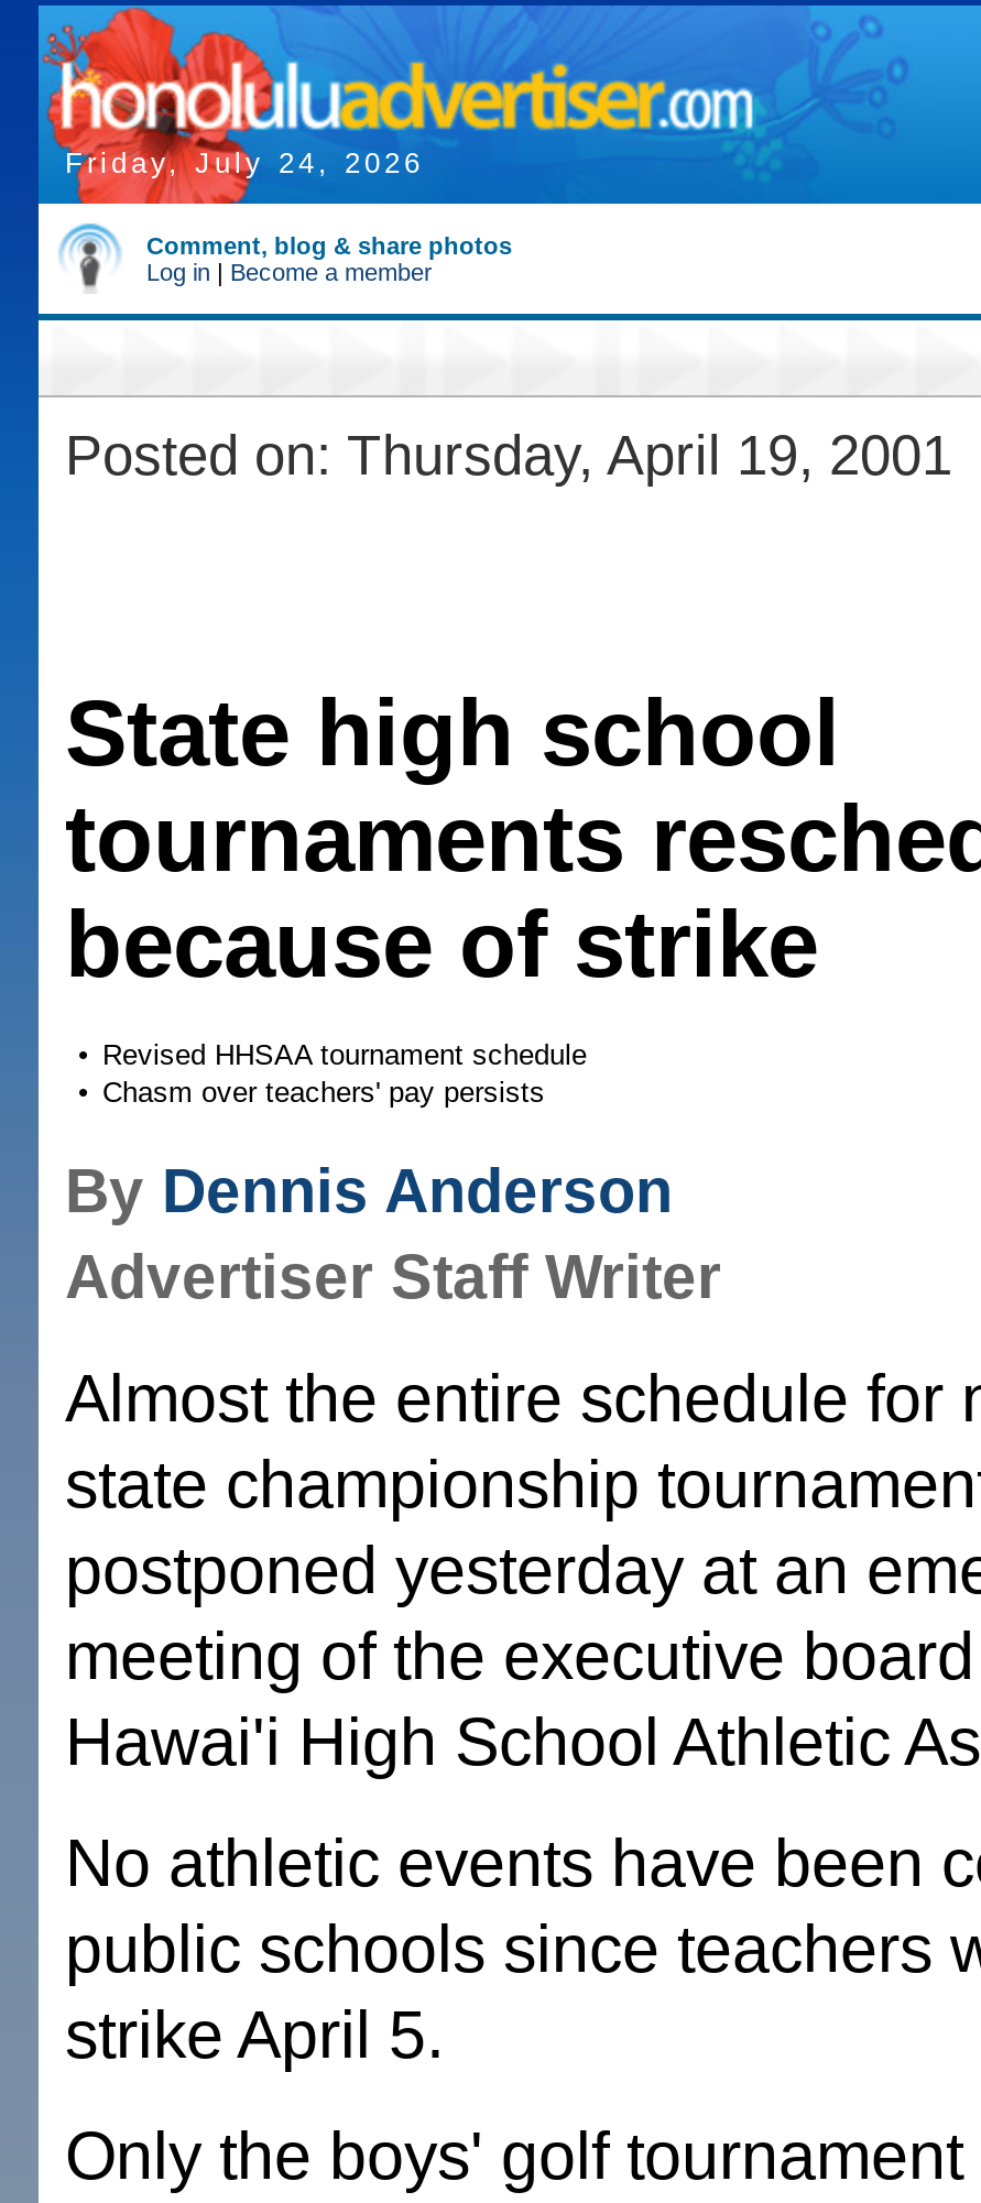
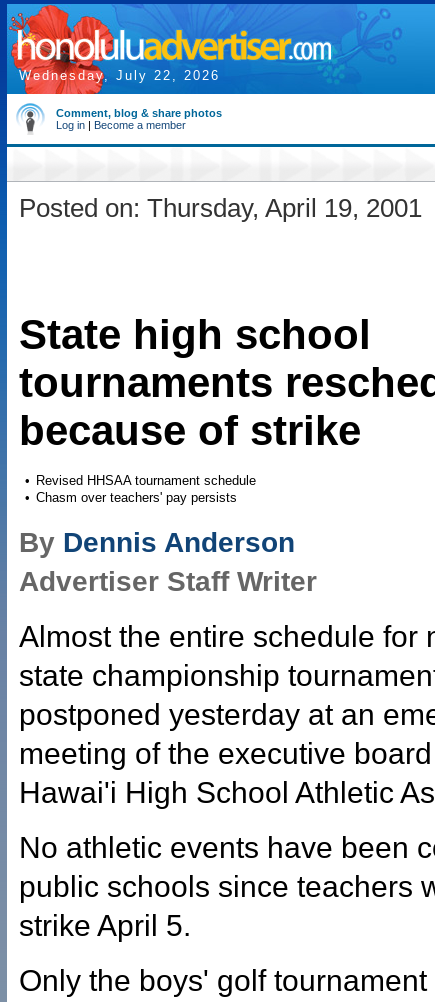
[65,146,424,179] Friday, July 24, 2026 -> [19,68,220,83] Wednesday, July 22, 2026

